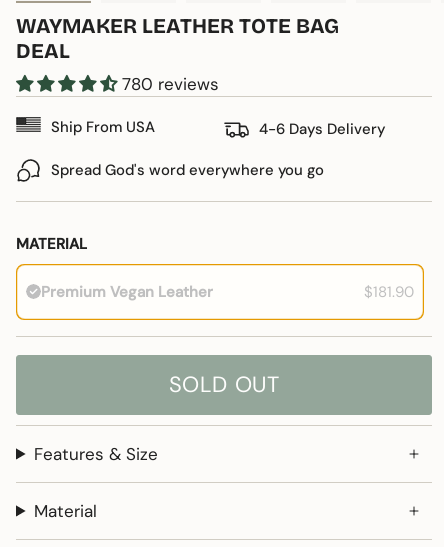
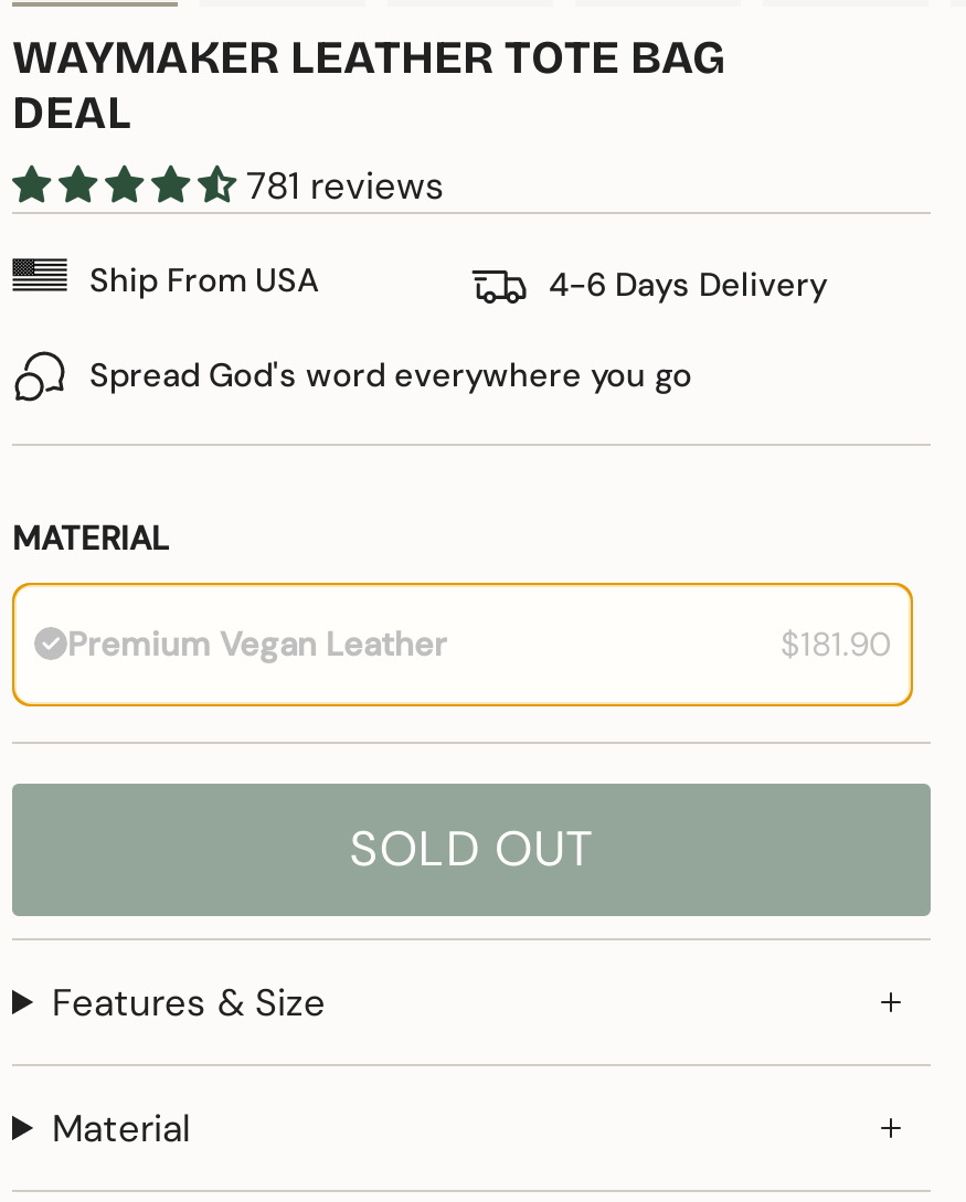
[122,72,219,94] 780 reviews -> [246,160,445,209] 781 reviews

